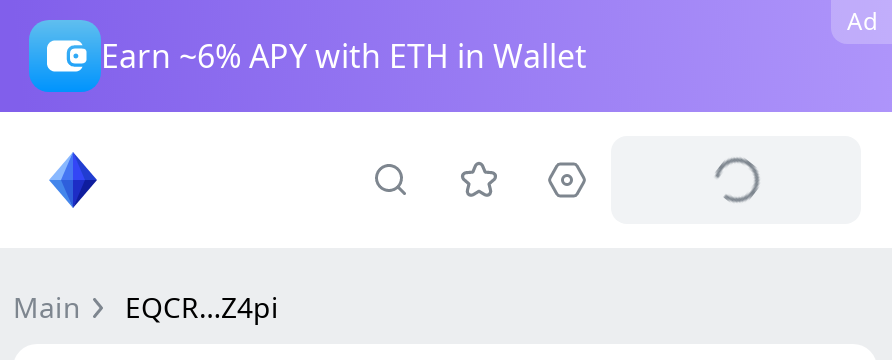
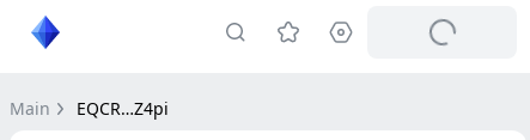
[847,4,877,38] Ad -> none
[101,34,587,78] Earn ~6% APY with ETH in Wallet -> none

